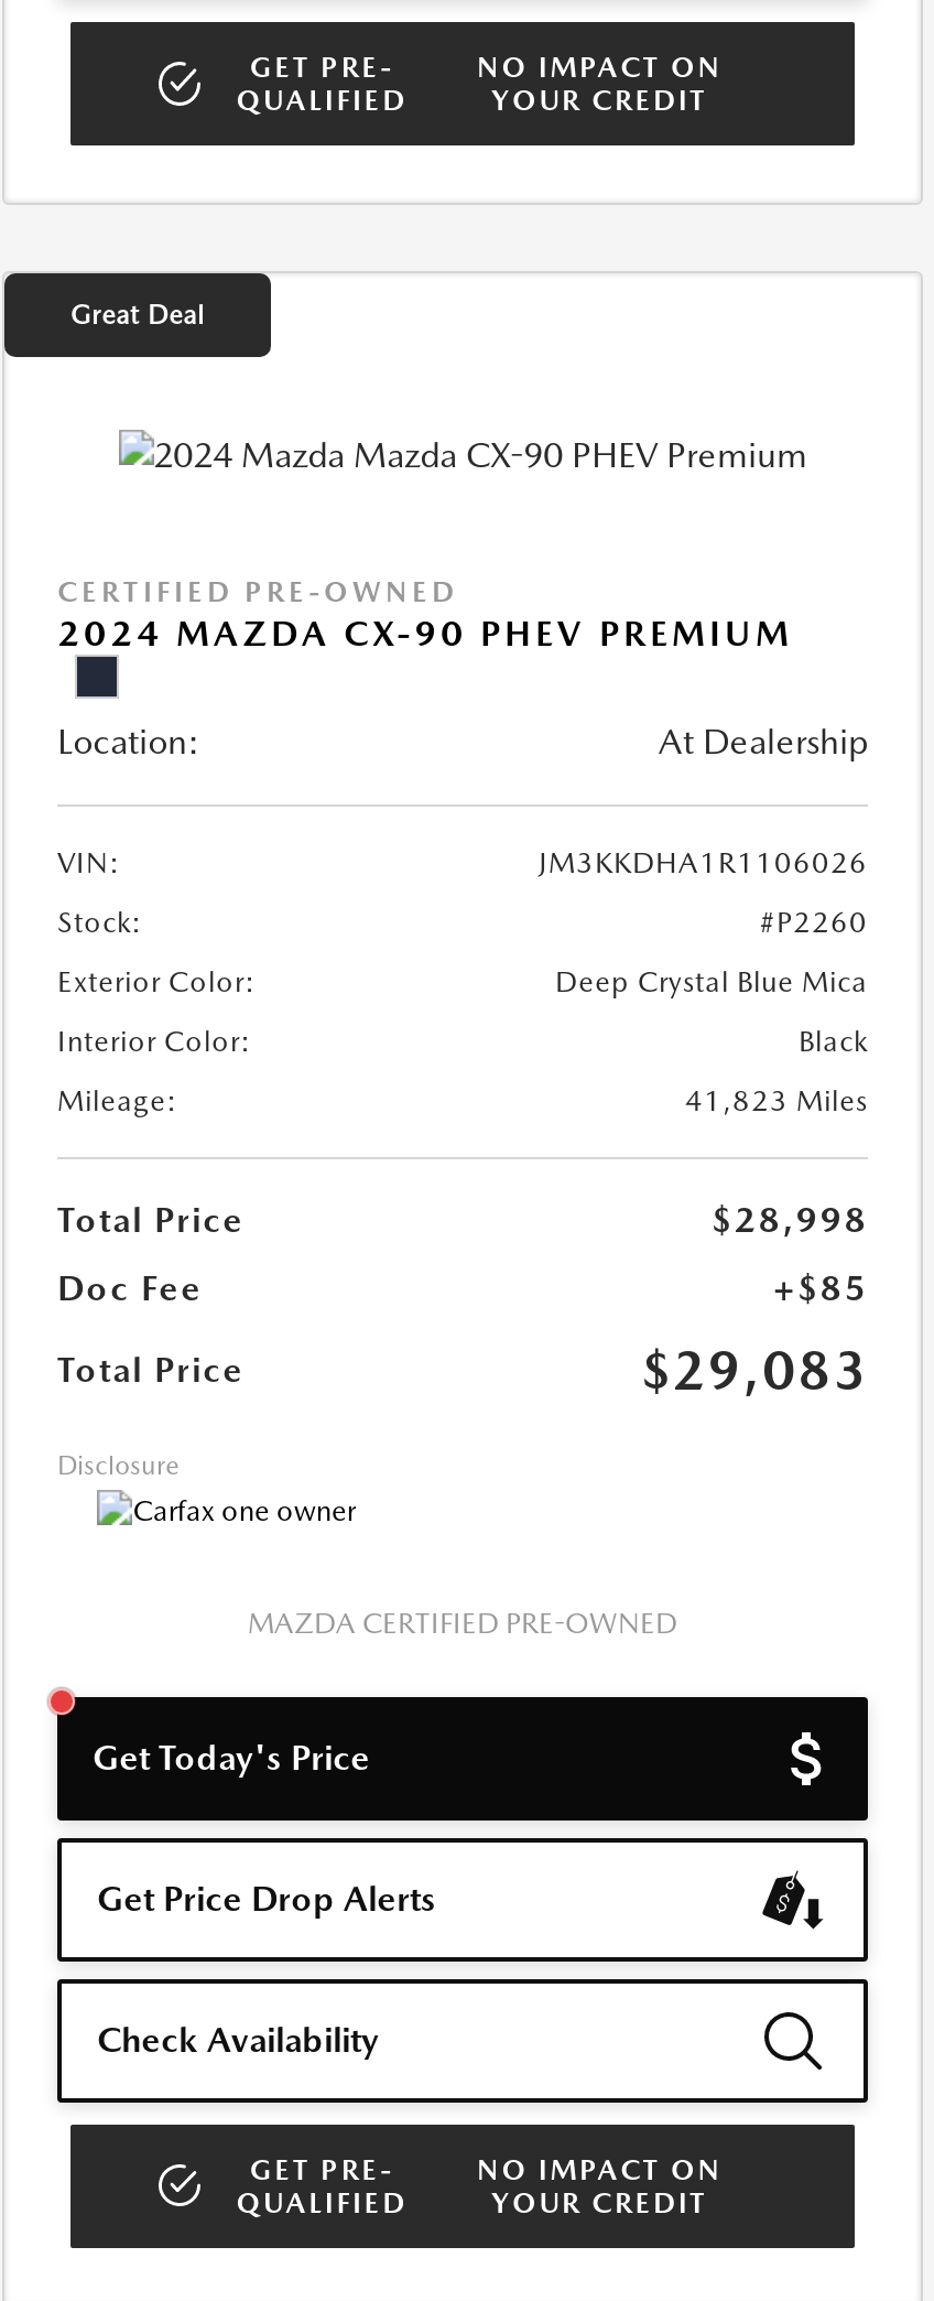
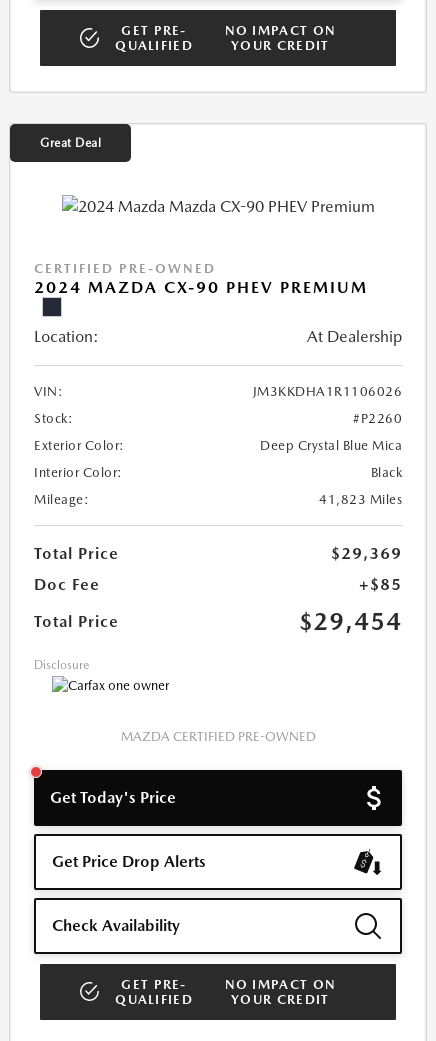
[712,1199,868,1241] $28,998 -> [331,544,402,563] $29,369
[641,1338,868,1402] $29,083 -> [299,607,402,636] $29,454

